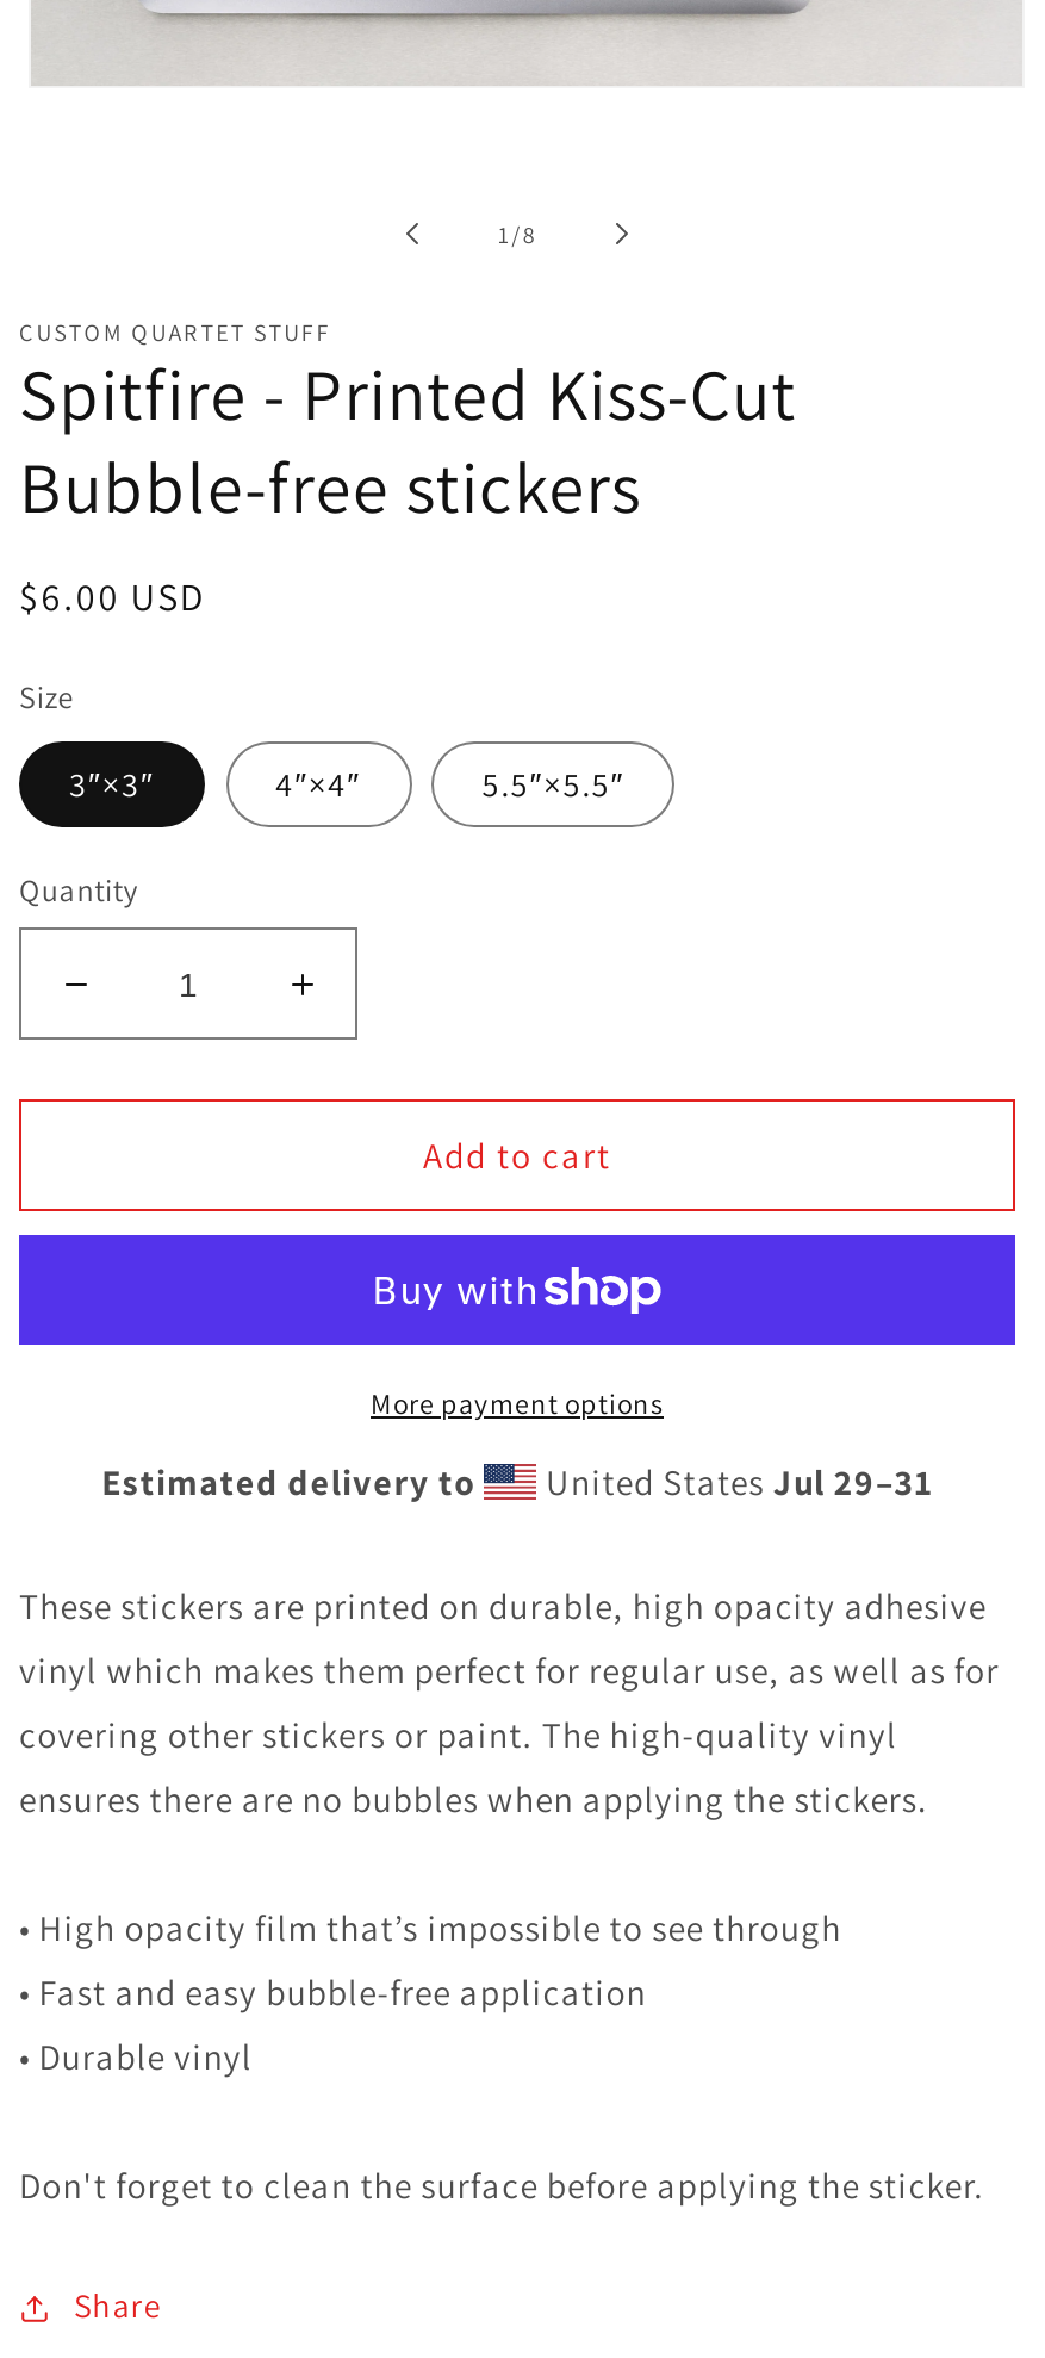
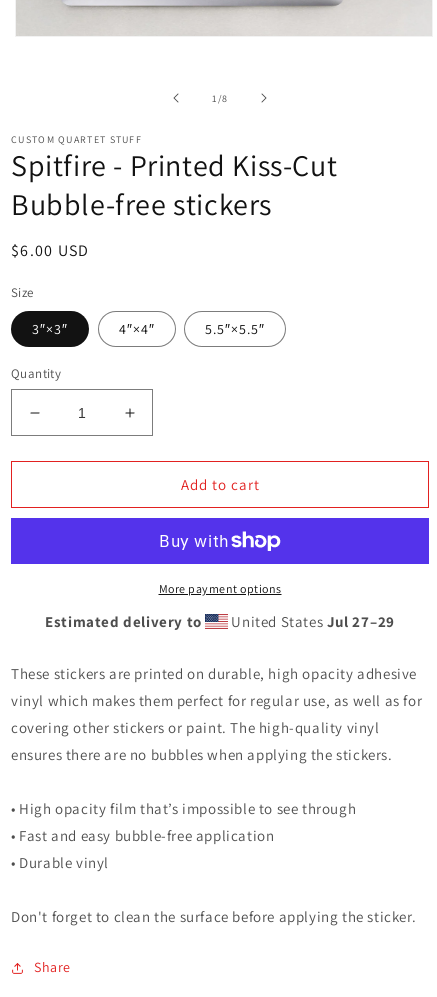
[537,1459,933,1504] United States Jul 29–31 -> [228,612,395,631] United States Jul 27–29

